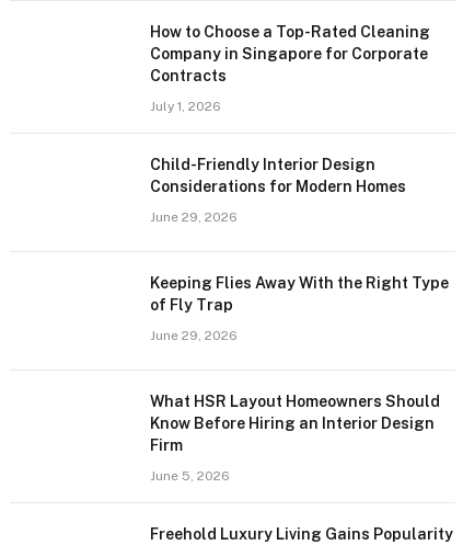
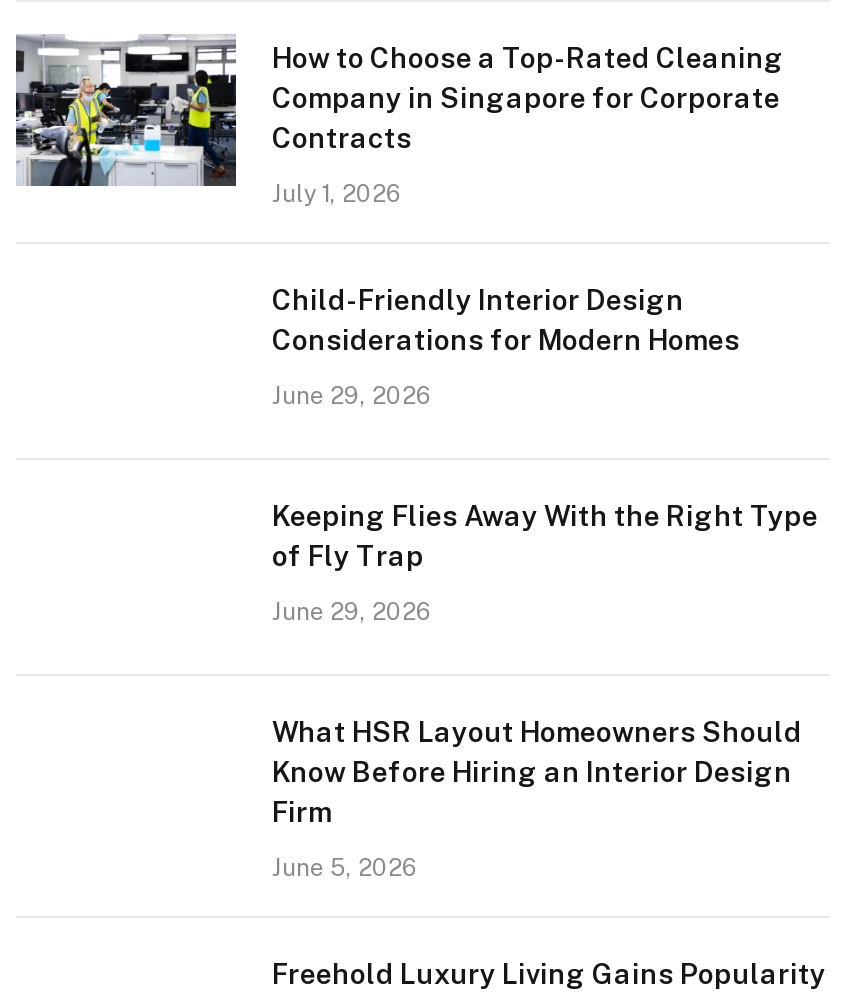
none -> [14,32,238,188] [image]

